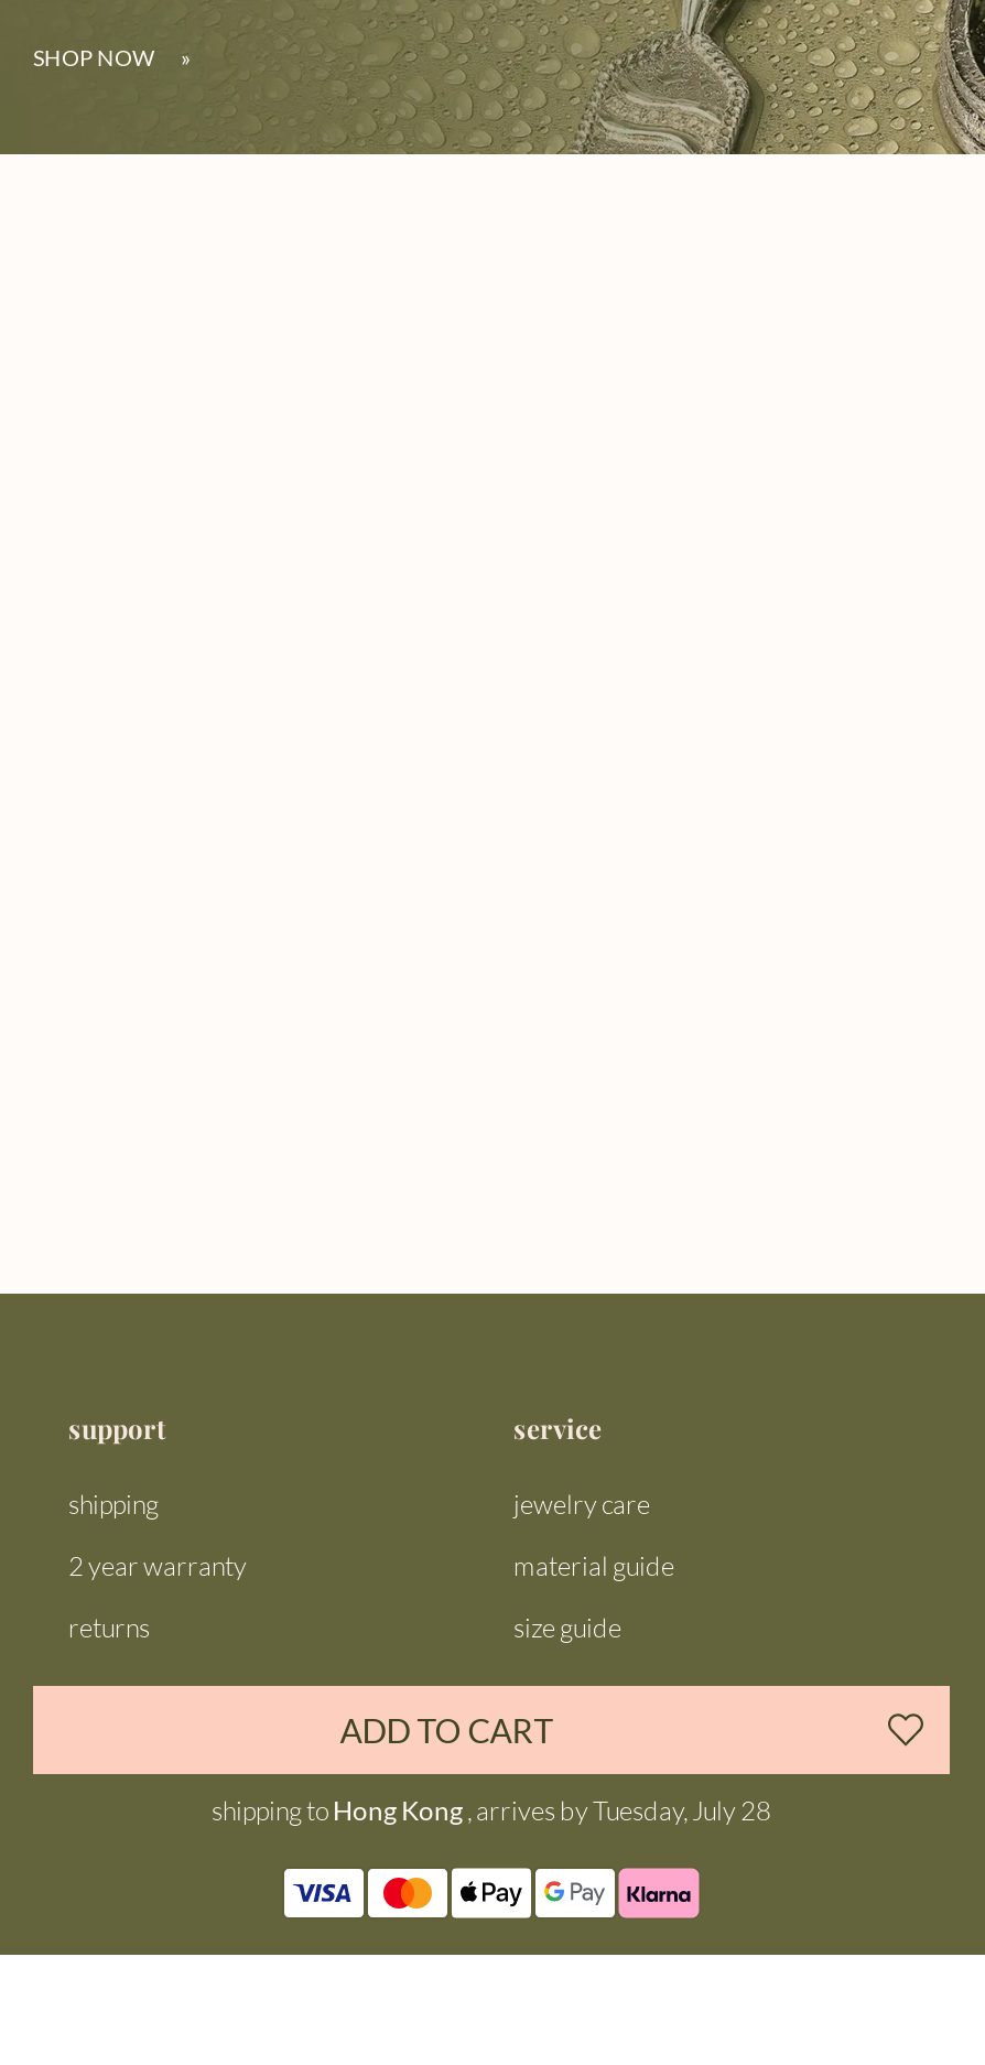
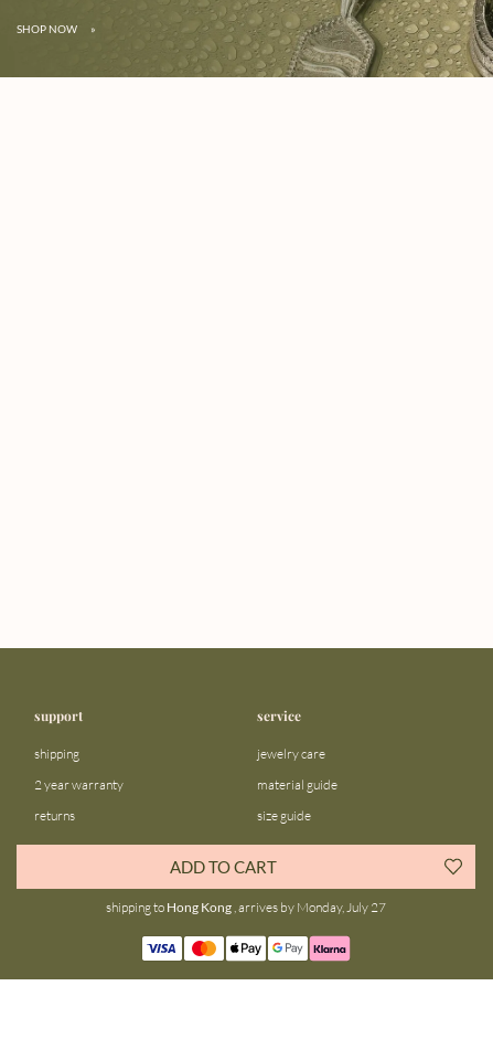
[212,1794,771,1827] shipping to Hong Kong , arrives by Tuesday, July 28 -> [106,899,386,915] shipping to Hong Kong , arrives by Monday, July 27

